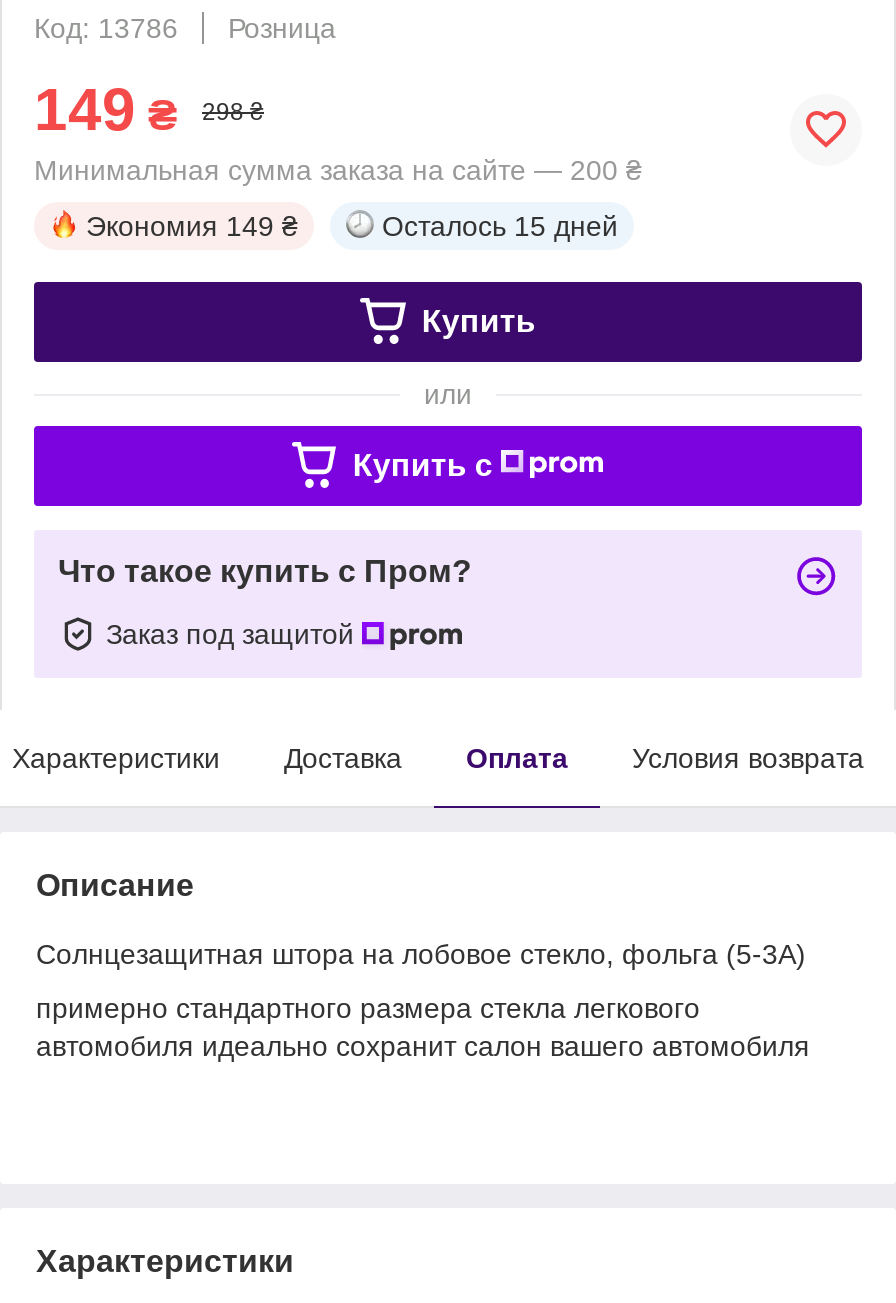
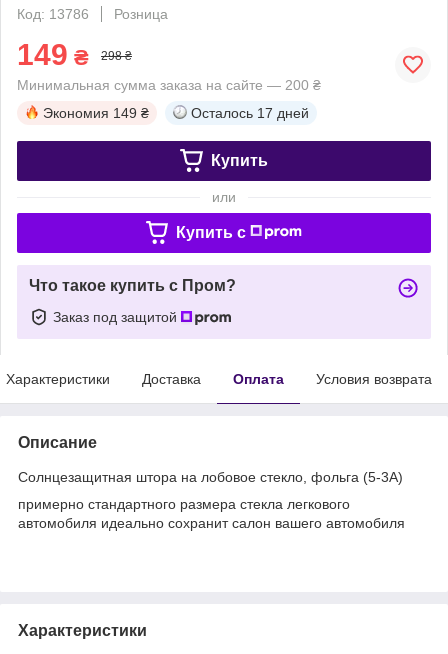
[382,210,618,242] Осталось 15 дней -> [191,105,309,121] Осталось 17 дней

